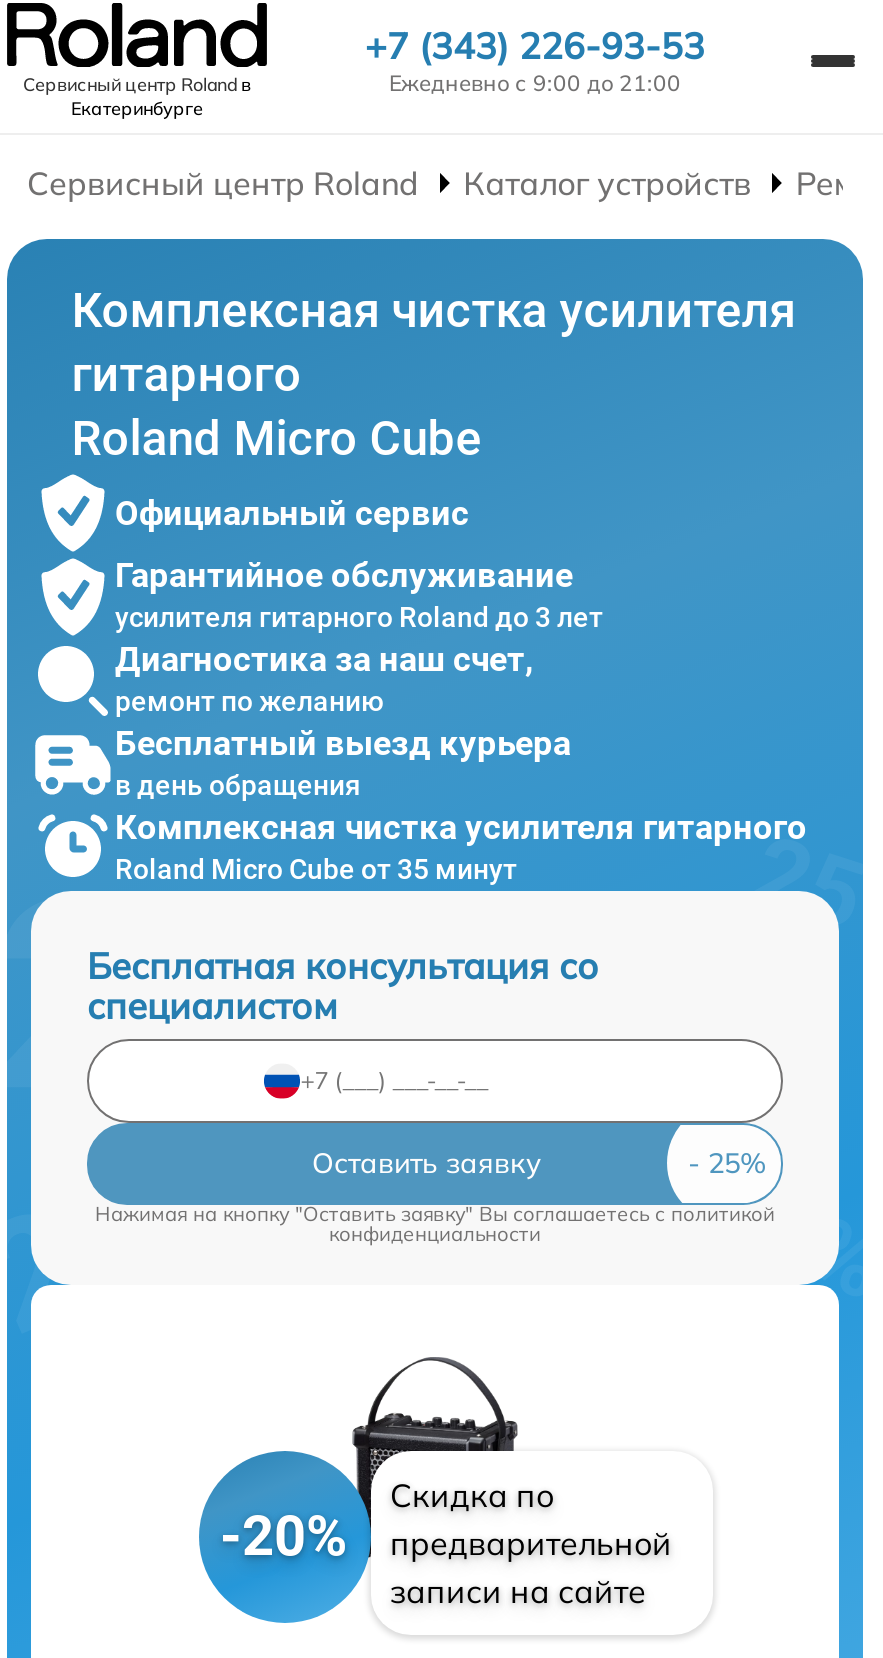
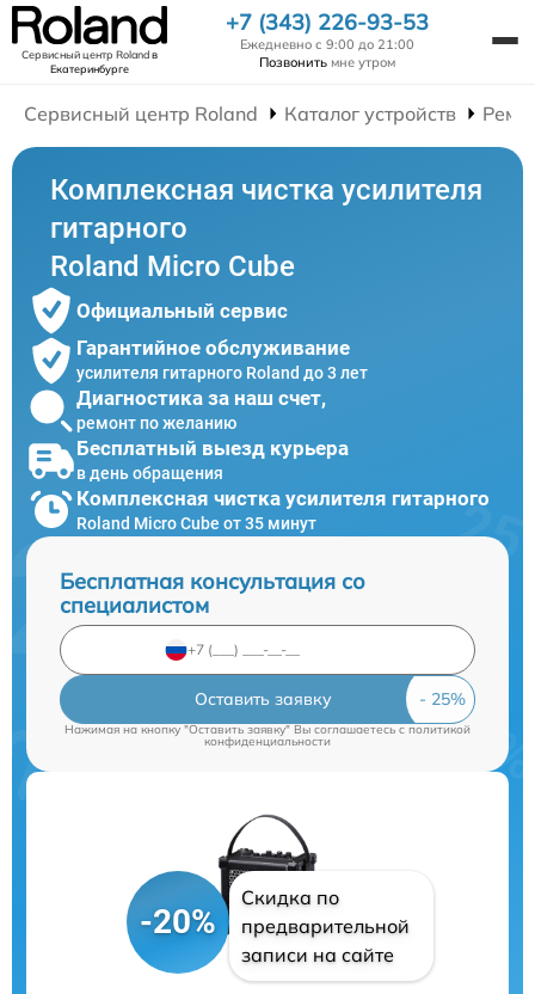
none -> [259,54,395,70] Позвонить мне утром

